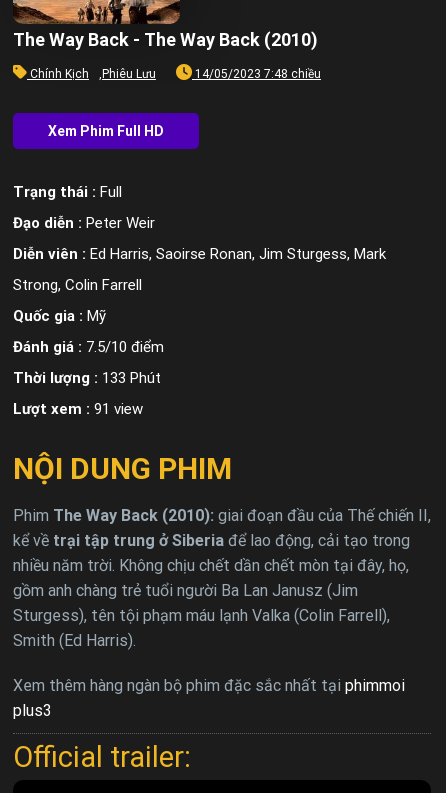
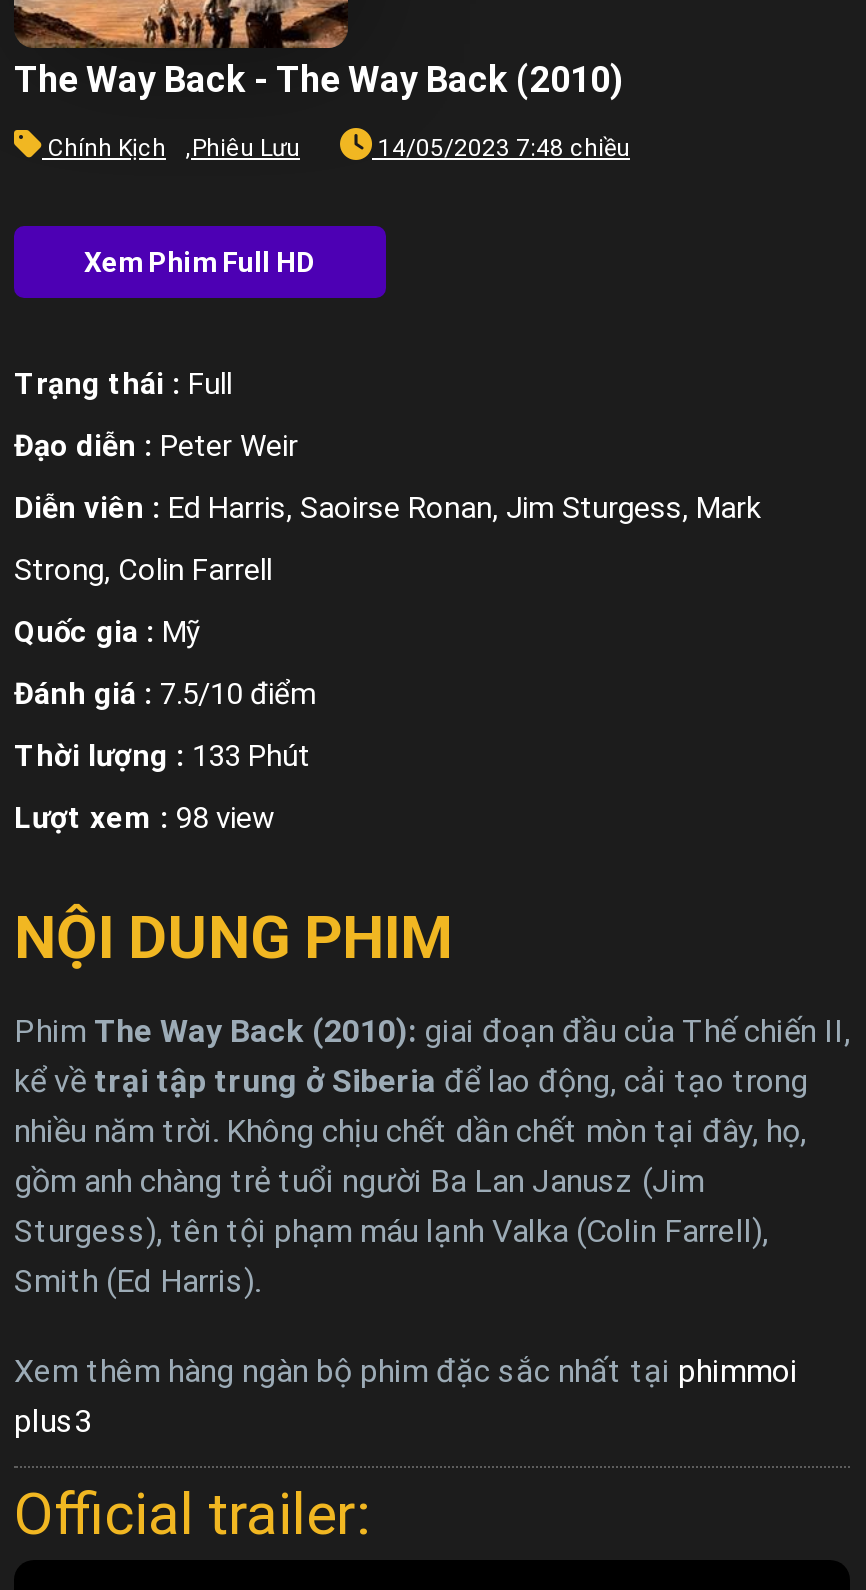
[13,400,143,418] Lượt xem : 91 view -> [14,801,274,837] Lượt xem : 98 view

